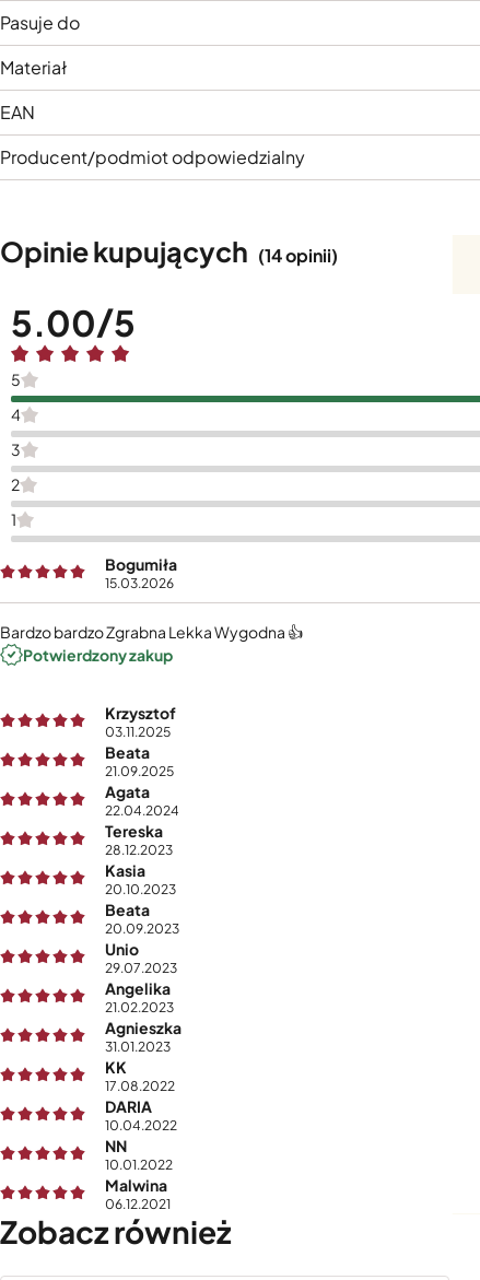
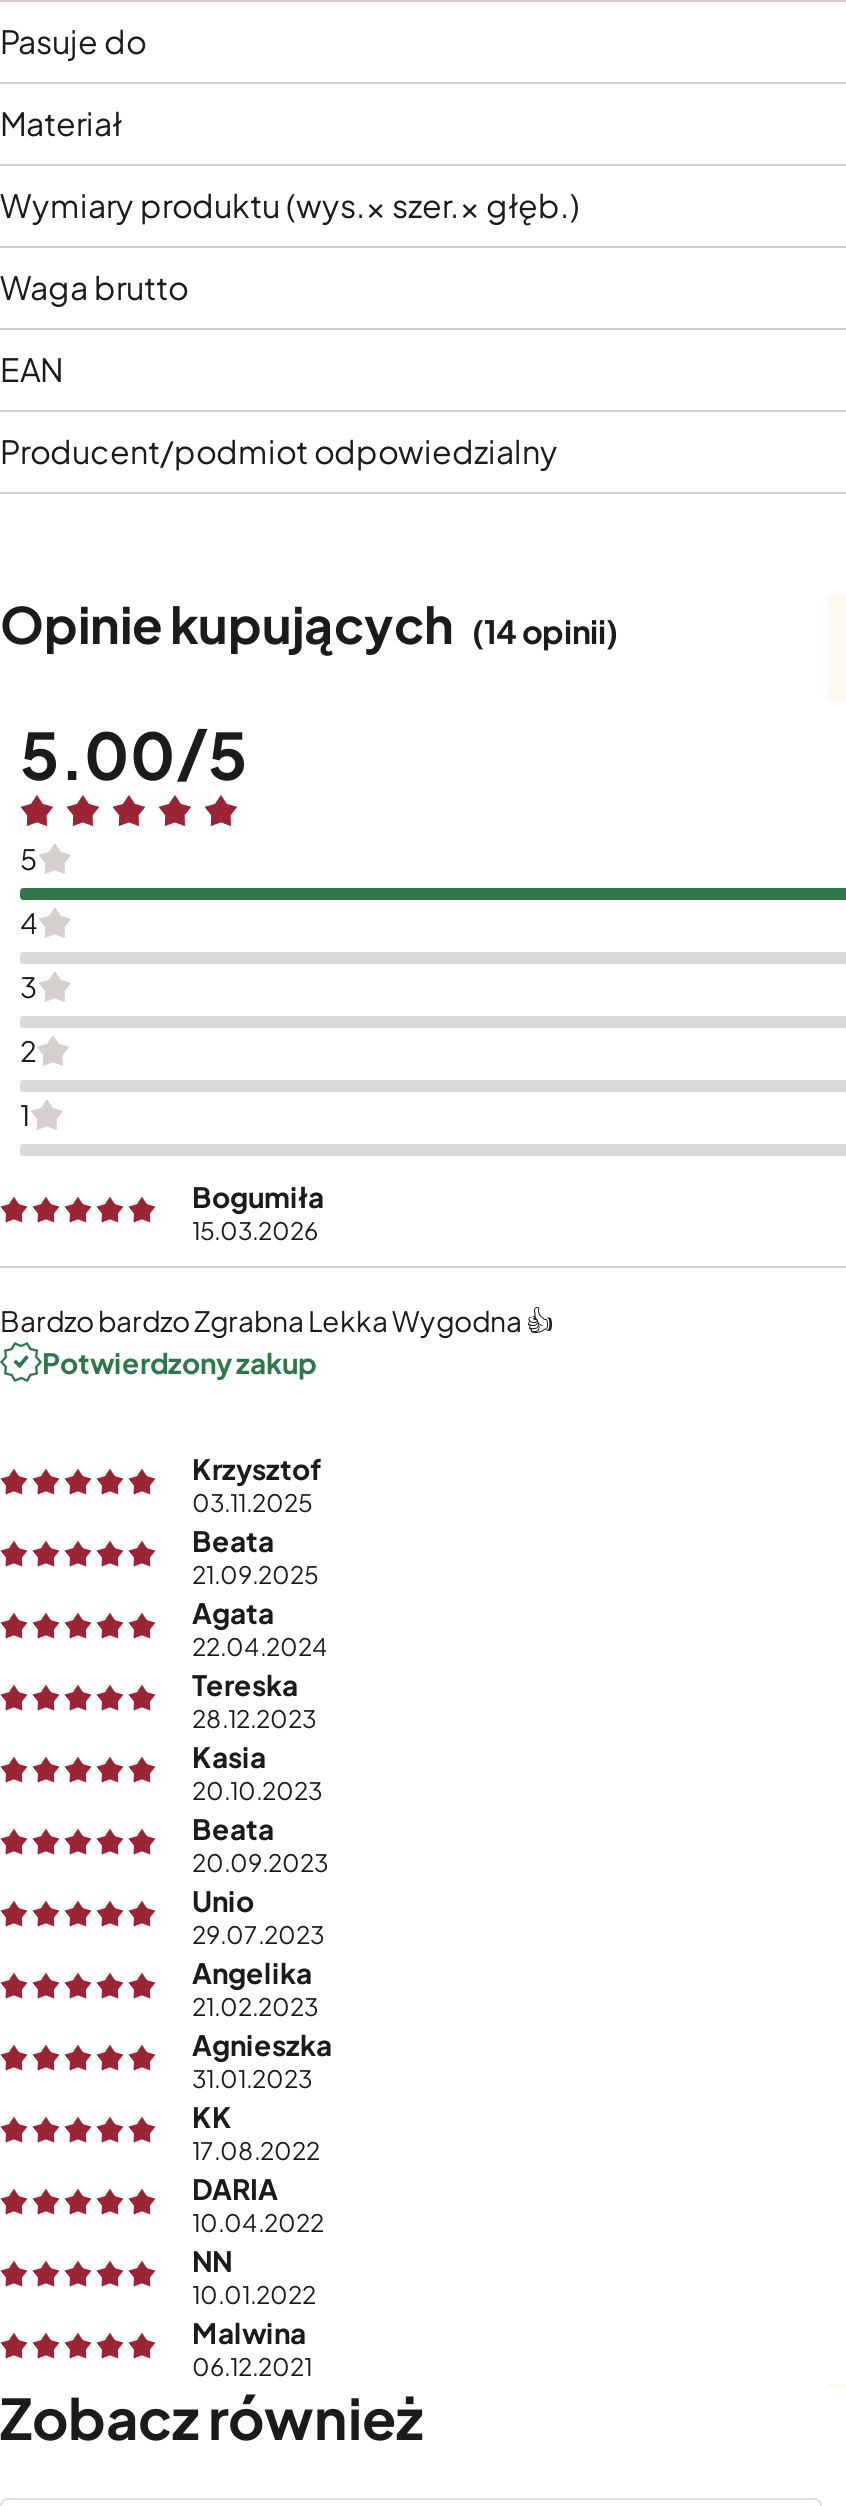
none -> [0,184,580,308] Wymiary produktu (wys.× szer.× głęb.) | Waga brutto

